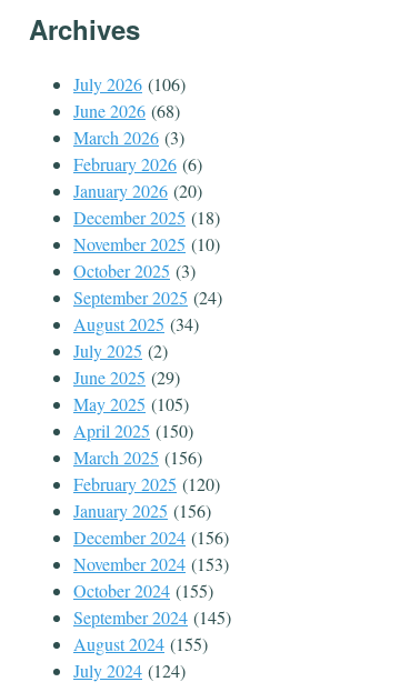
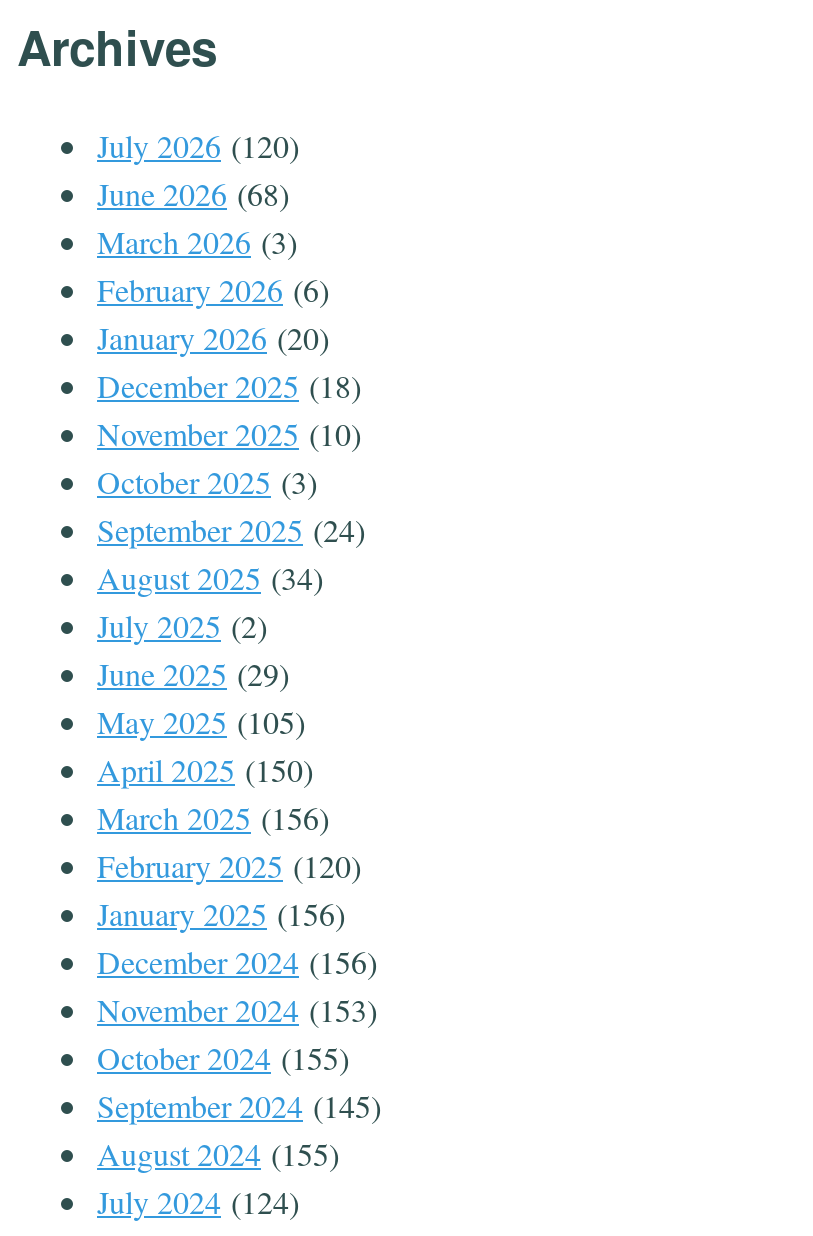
[73,72,186,95] July 2026 (106) -> [97,123,299,165] July 2026 (120)

